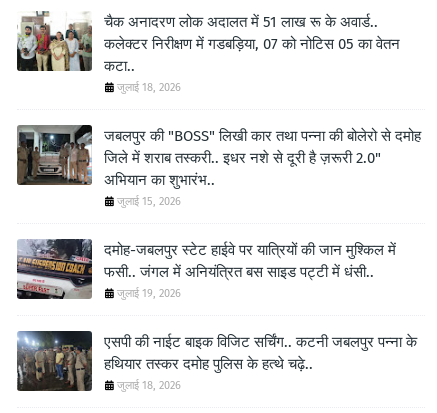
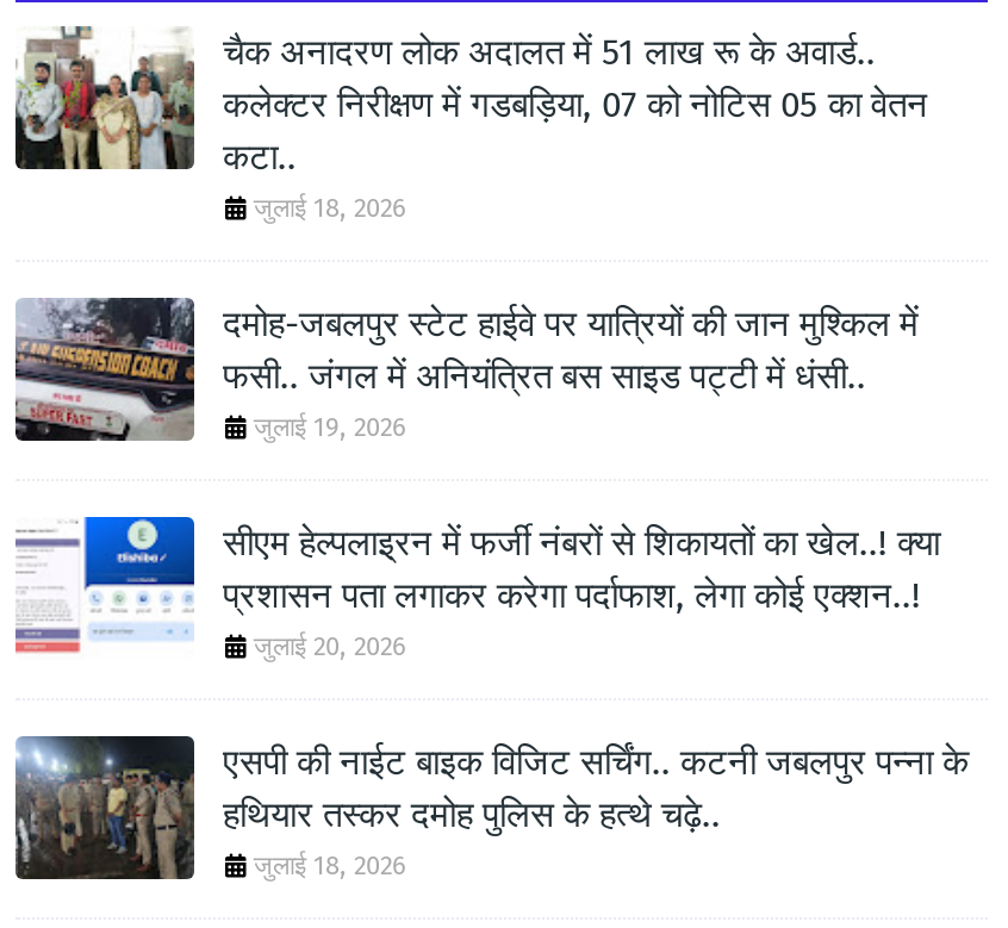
[17,124,421,208] [image] | जबलपुर की "BOSS" लिखी कार तथा पन्ना की बोलेरो से दमोह | जिले में शराब तस्करी.. इधर नशे से दूरी है ज़रूरी 2.0" | अभियान का शुभारंभ.. | जुलाई 15, 2026 -> none
moved [15,238,396,300] -> [11,295,919,443]: [image] | दमोह-जबलपुर स्टेट हाईवे पर यात्रियों की जान मुश्किल में | फसी.. जंगल में अनियंत्रित बस साइड पट्टी में धंसी.. | जुलाई 19, 2026
none -> [13,515,940,662] [image] | सीएम हेल्पलाइ्रन में फर्जी नंबरों से शिकायतों का खेल..! क्या | प्रशासन पता लगाकर करेगा पर्दाफाश, लेगा कोई एक्शन..! | जुलाई 20, 2026

